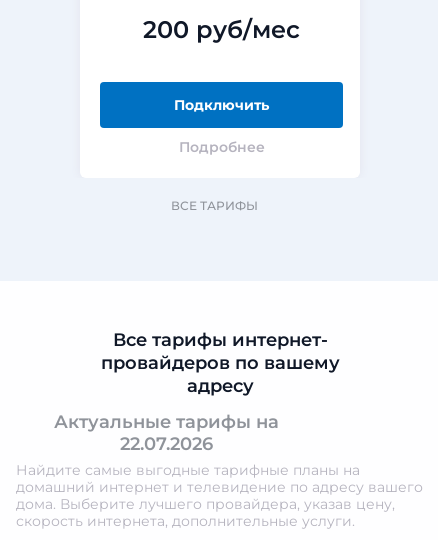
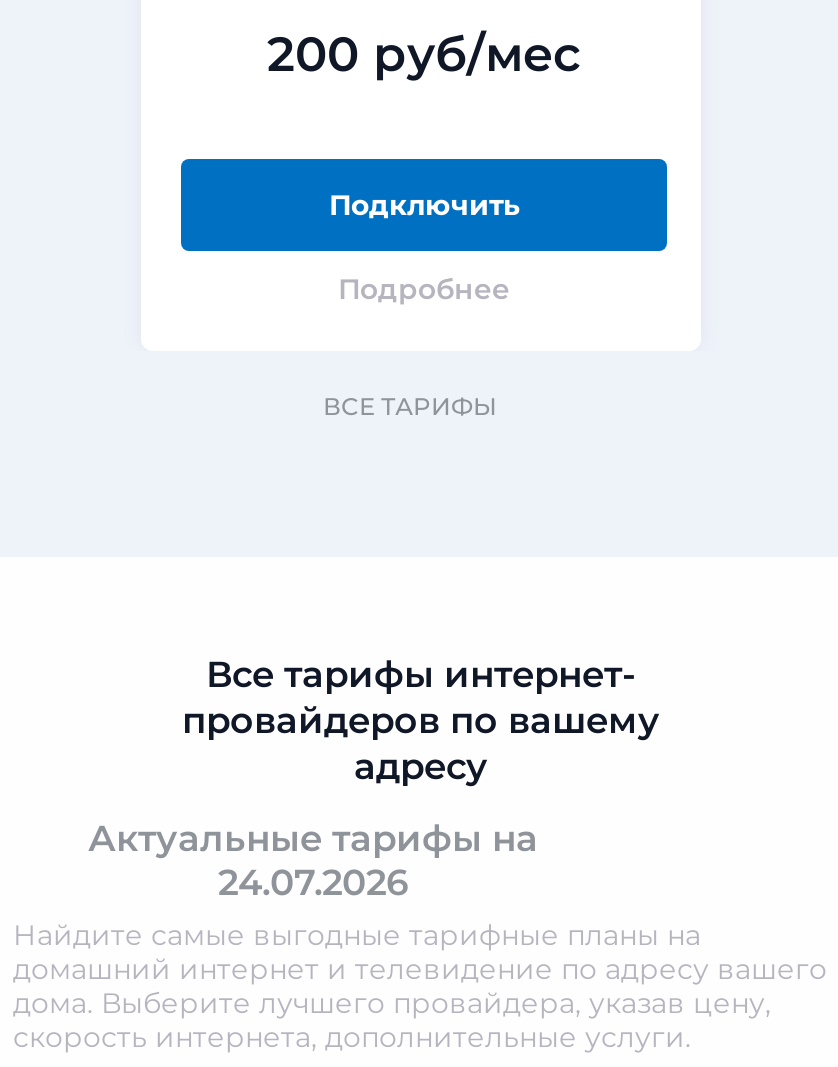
[119,433,212,455] 22.07.2026 -> [218,861,408,905] 24.07.2026

